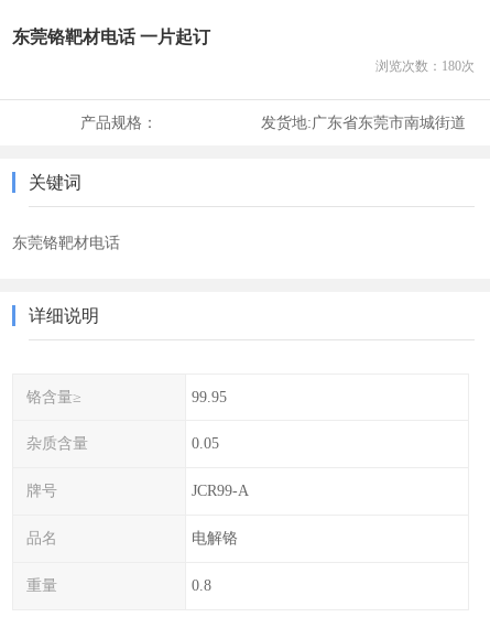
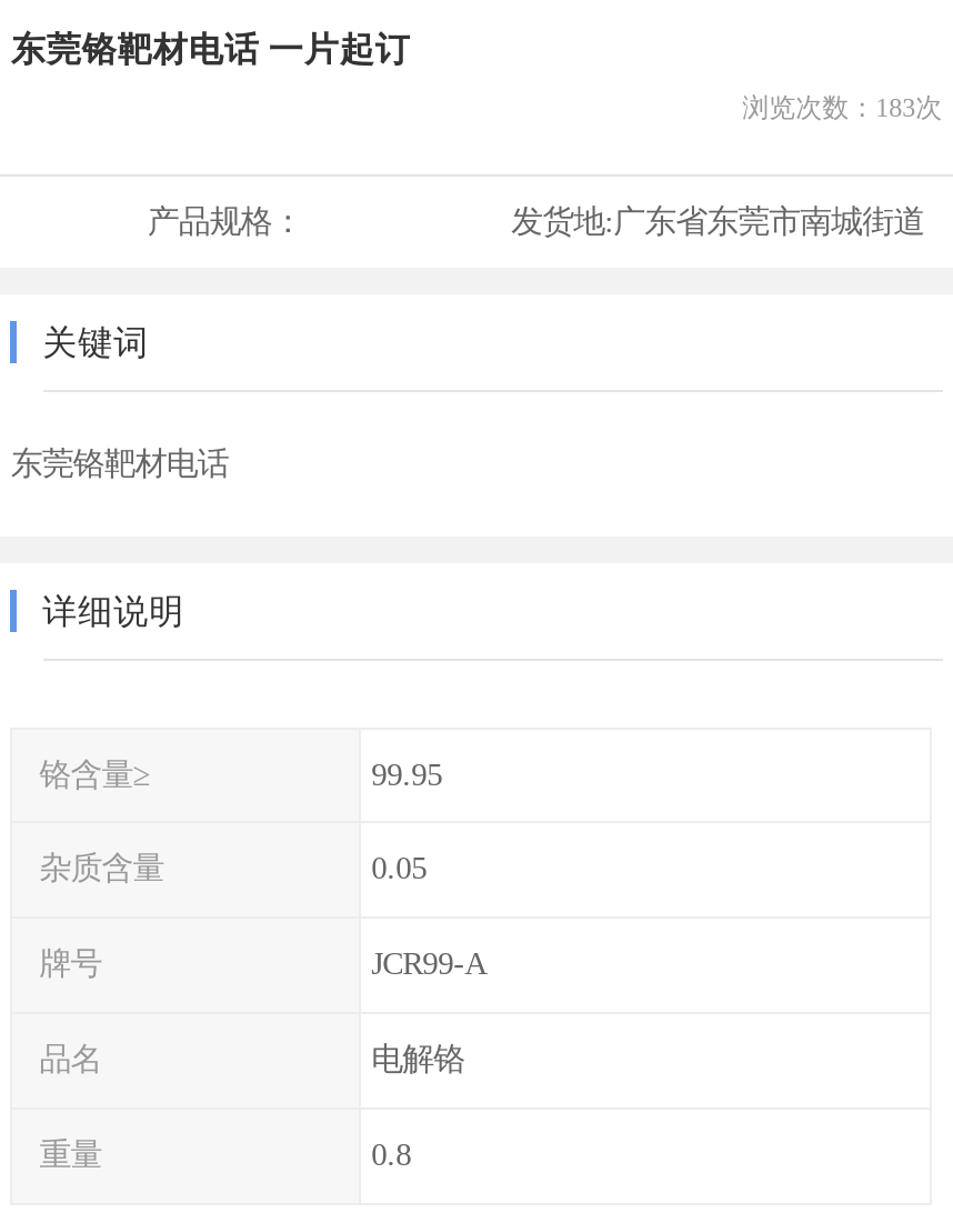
[375,58,474,73] 浏览次数：180次 -> [742,91,942,122] 浏览次数：183次

